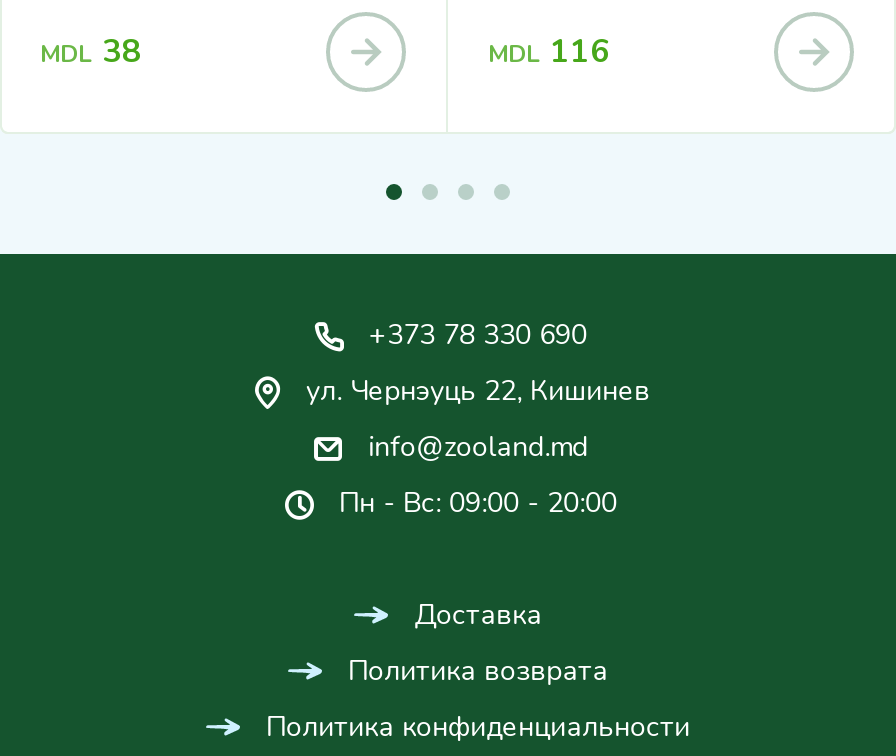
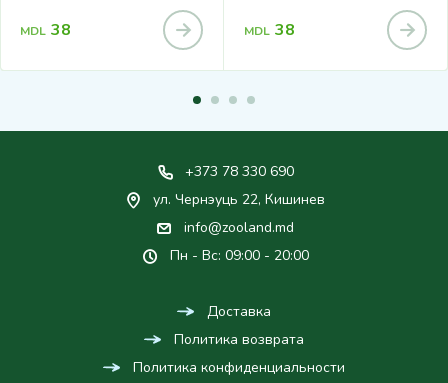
[488,29,610,73] MDL 116 -> [244,19,295,41] MDL 38

